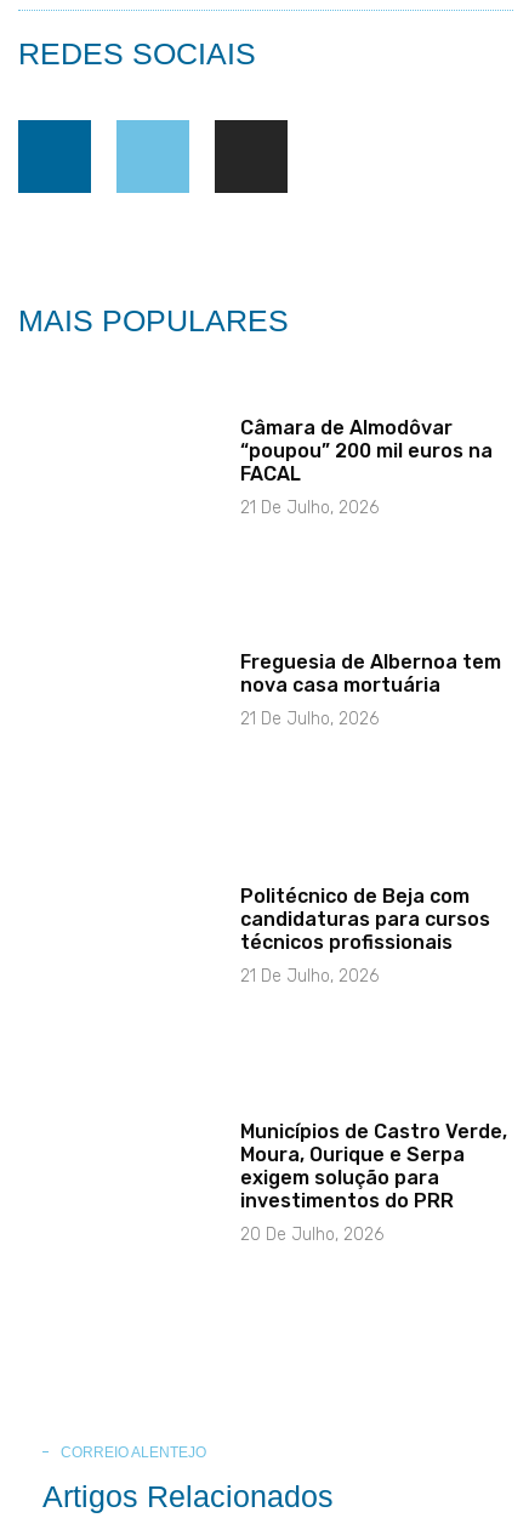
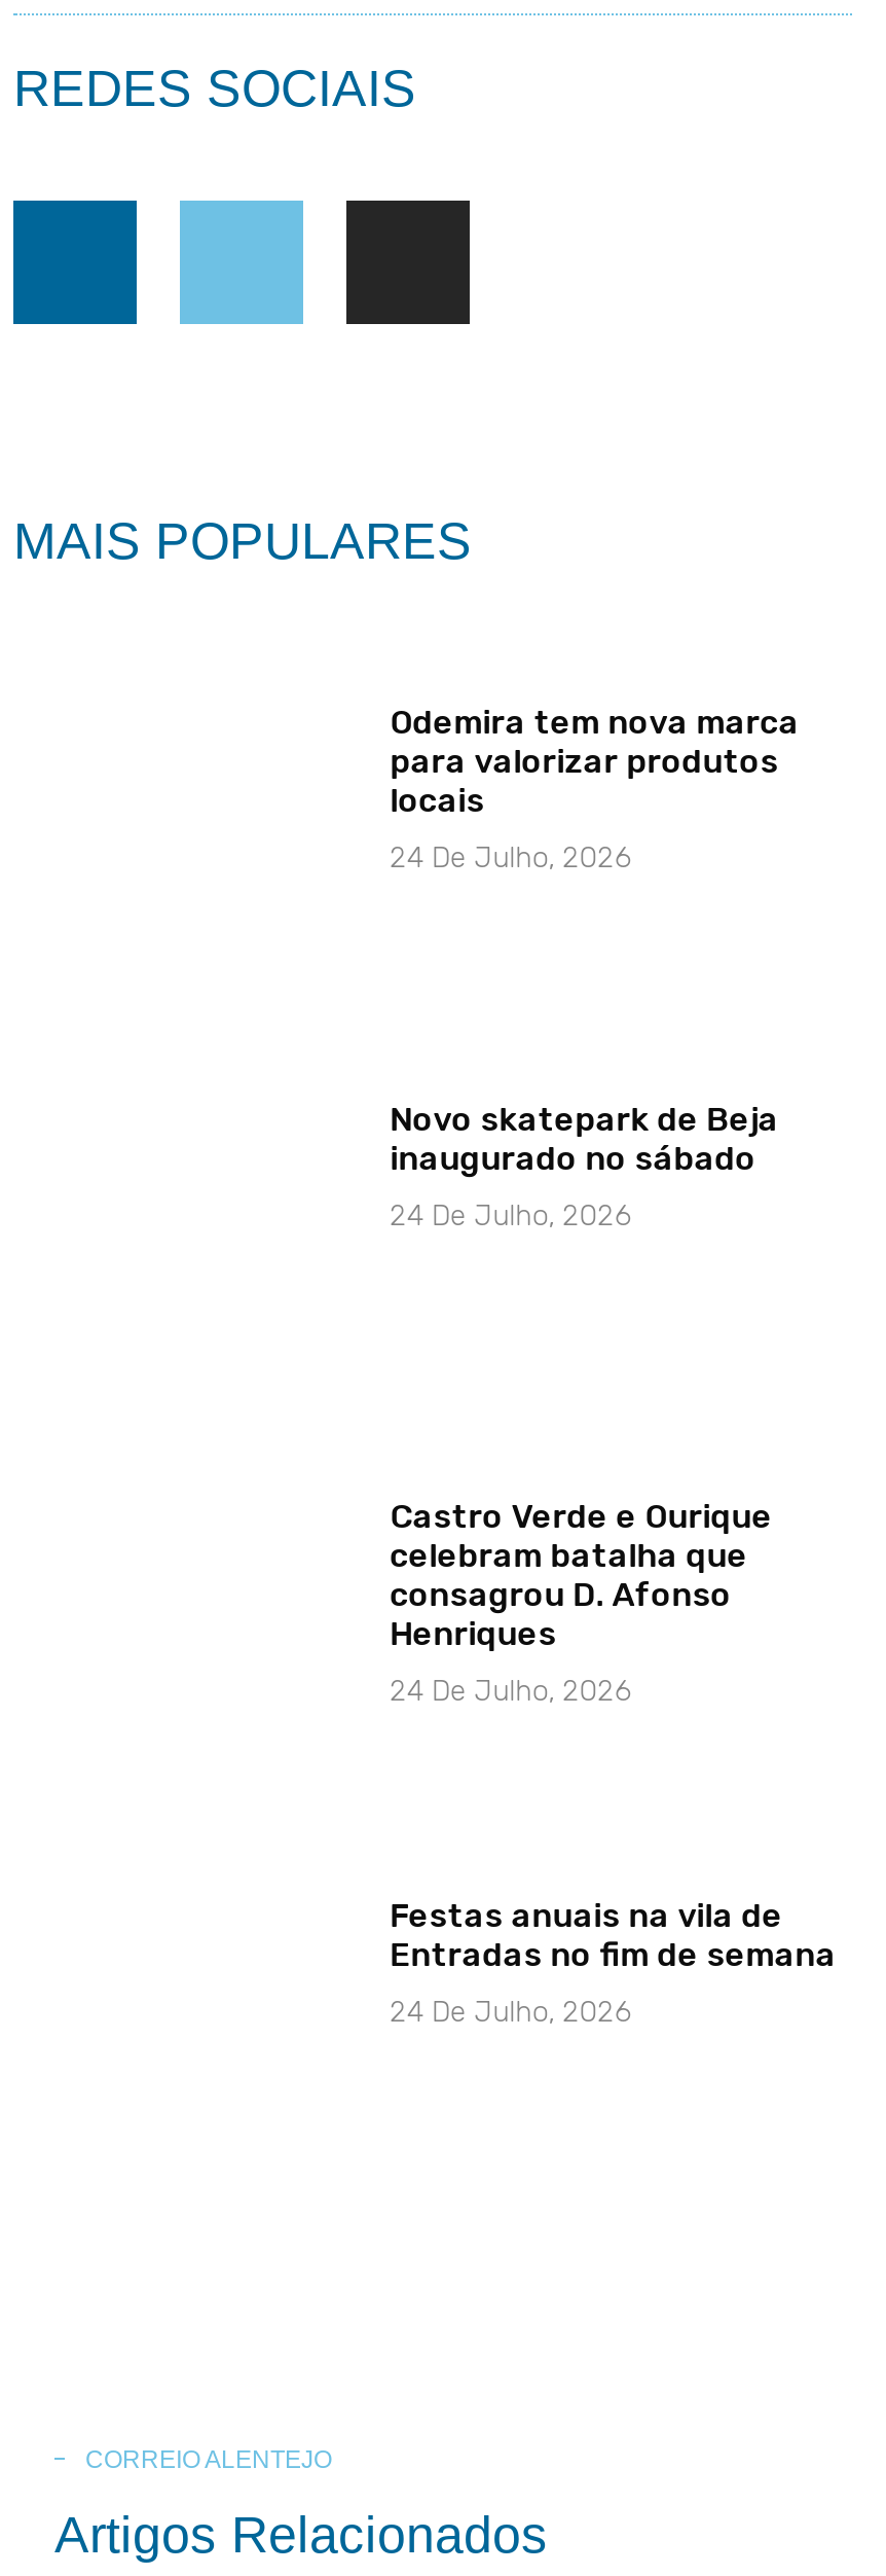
[240,416,493,485] Câmara de Almodôvar | “poupou” 200 mil euros na | FACAL -> [390,703,799,820] Odemira tem nova marca | para valorizar produtos | locais
[240,498,379,518] 21 De Julho, 2026 -> [390,840,630,875] 24 De Julho, 2026
[240,651,501,697] Freguesia de Albernoa tem | nova casa mortuária -> [390,1100,778,1178] Novo skatepark de Beja | inaugurado no sábado
[240,709,379,730] 21 De Julho, 2026 -> [390,1199,630,1234] 24 De Julho, 2026
[240,885,490,954] Politécnico de Beja com | candidaturas para cursos | técnicos profissionais -> [390,1498,772,1654] Castro Verde e Ourique | celebram batalha que | consagrou D. Afonso | Henriques
[240,966,379,987] 21 De Julho, 2026 -> [390,1675,630,1710] 24 De Julho, 2026
[240,1120,507,1212] Municípios de Castro Verde, | Moura, Ourique e Serpa | exigem solução para | investimentos do PRR -> [390,1895,836,1973] Festas anuais na vila de | Entradas no fim de semana
[240,1224,384,1245] 20 De Julho, 2026 -> [390,1994,630,2029] 24 De Julho, 2026

